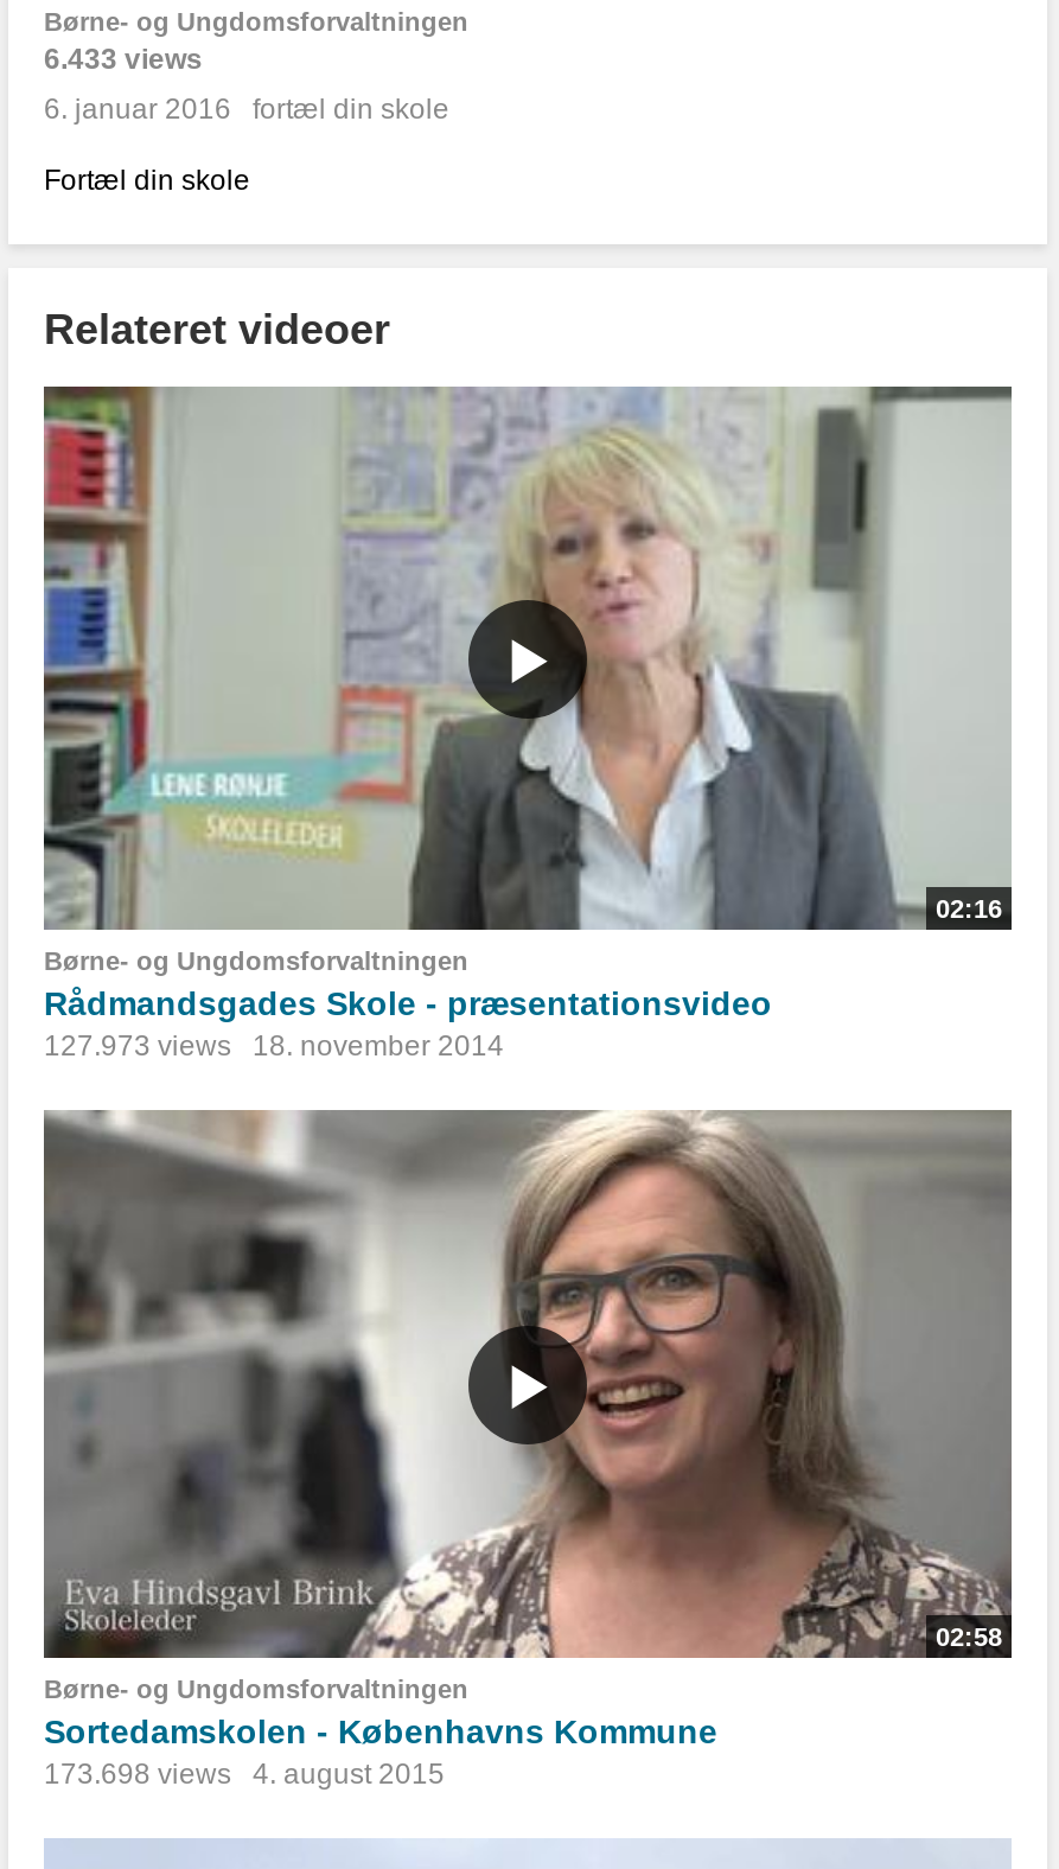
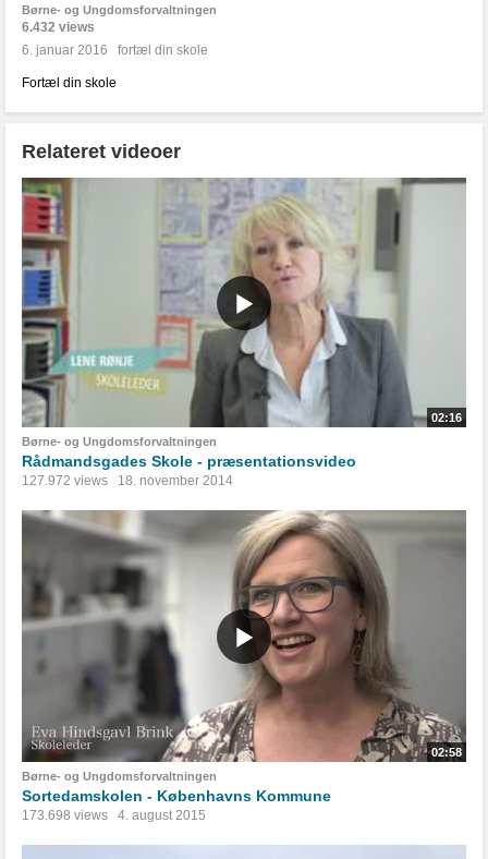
[44,43,203,76] 6.433 views -> [22,20,95,35] 6.432 views
[44,1030,504,1063] 127.973 views 18. november 2014 -> [22,473,233,488] 127.972 views 18. november 2014

